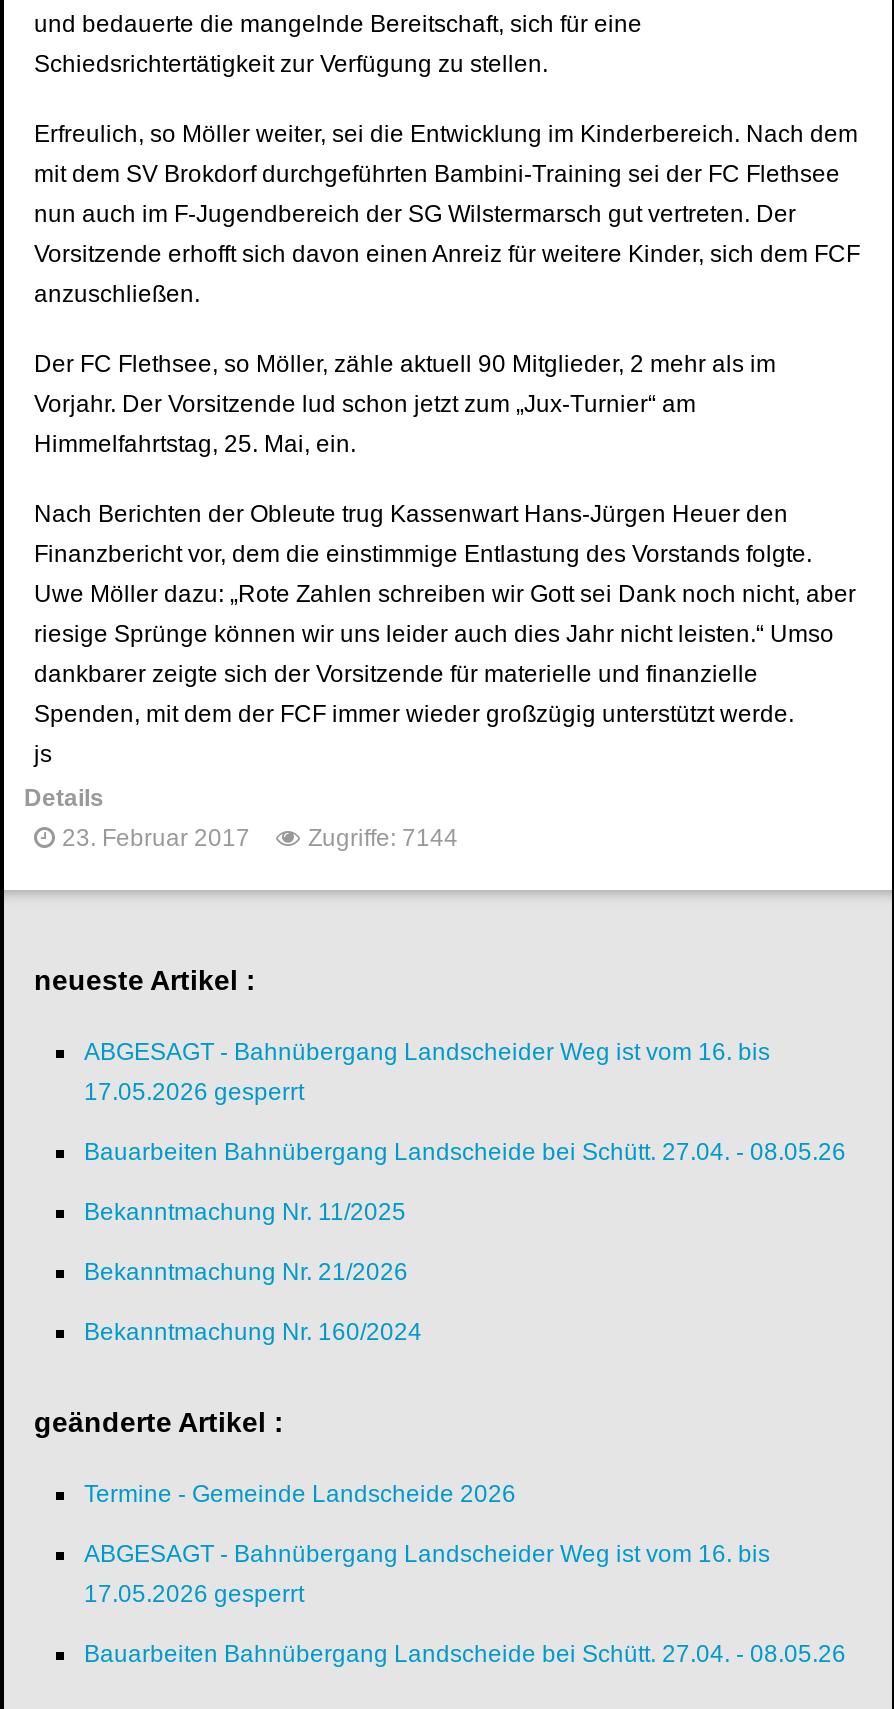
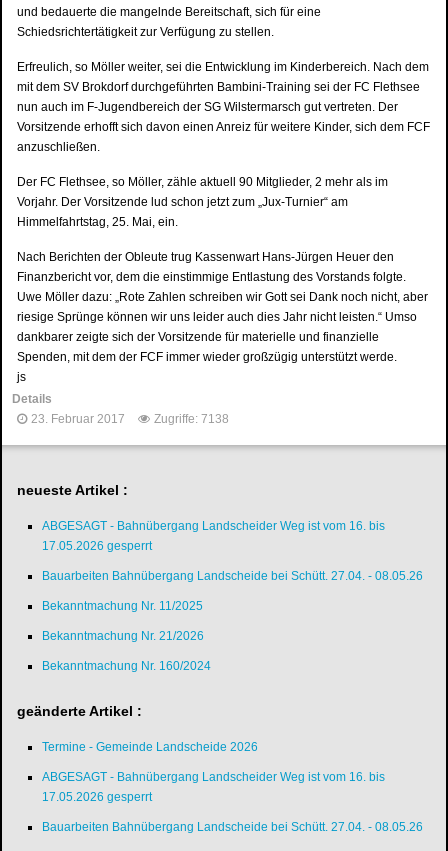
[308,824,458,852] Zugriffe: 7144 -> [154,412,229,426] Zugriffe: 7138

